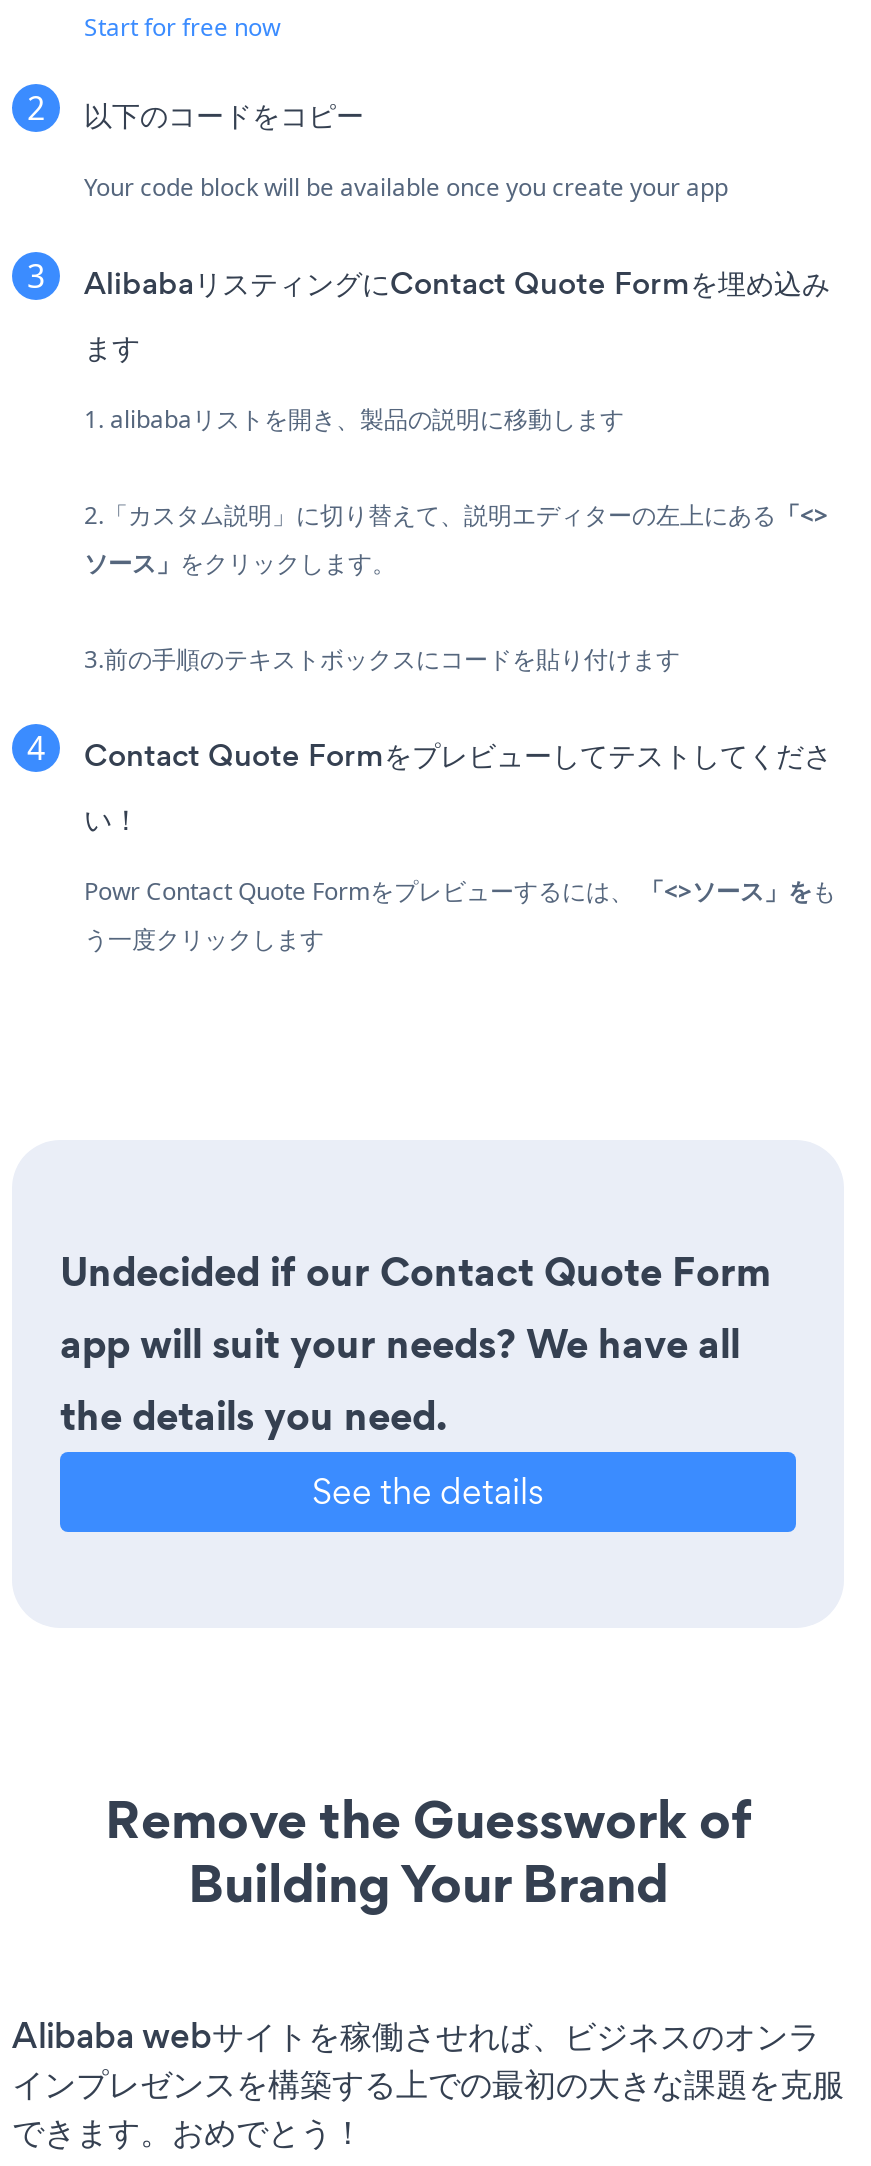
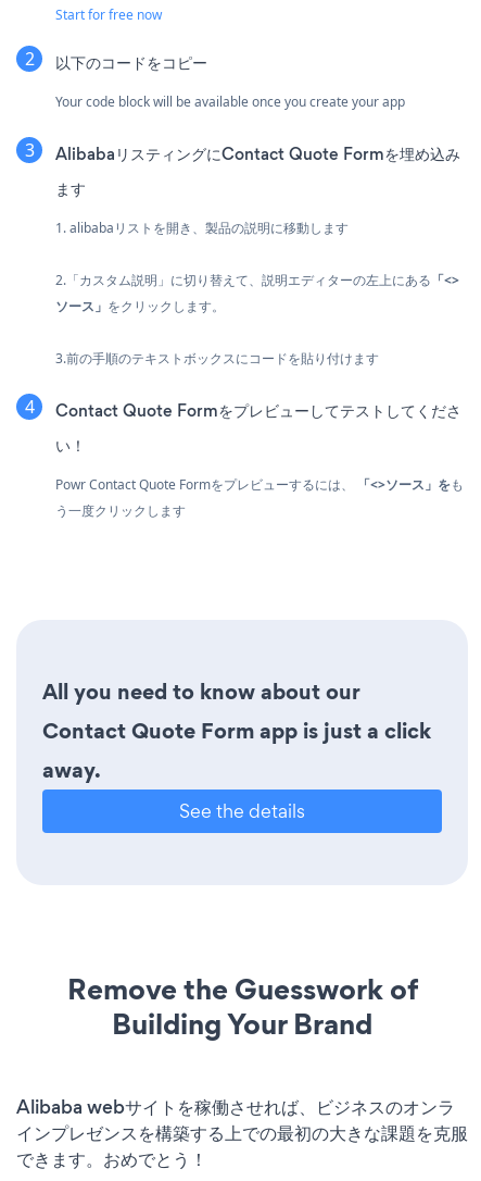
[60,1243,770,1443] Undecided if our Contact Quote Form | app will suit your needs? We have all | the details you need. -> [42,676,431,785] All you need to know about our | Contact Quote Form app is just a click | away.

